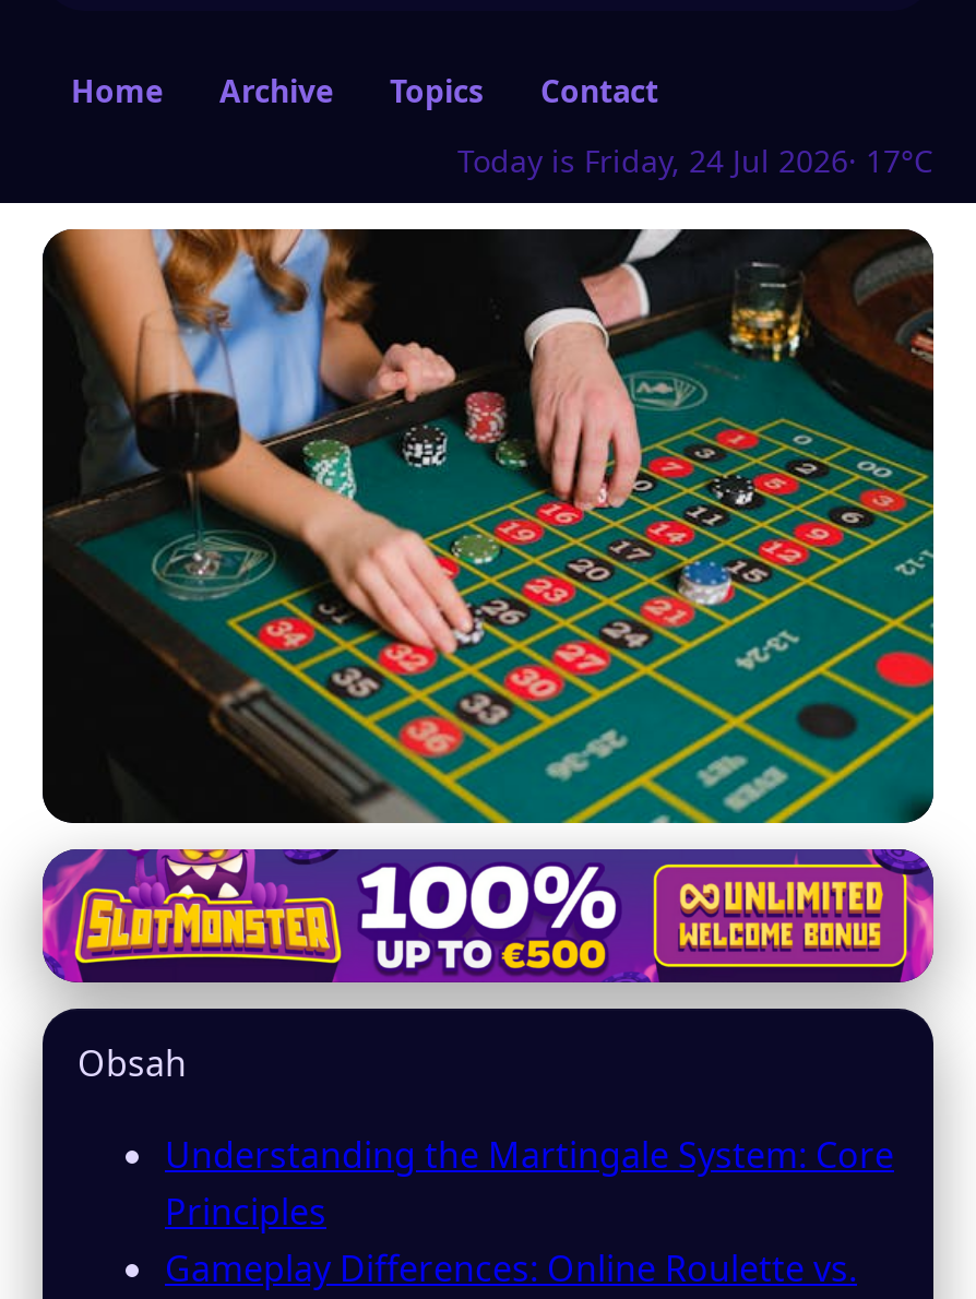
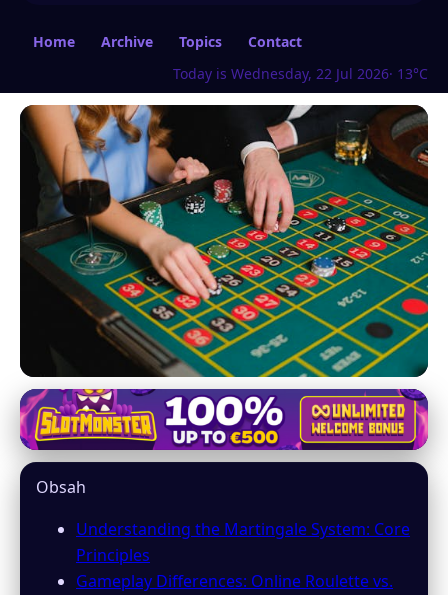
[457,140,933,181] Today is Friday, 24 Jul 2026 · 17°C -> [173,64,428,83] Today is Wednesday, 22 Jul 2026 · 13°C

